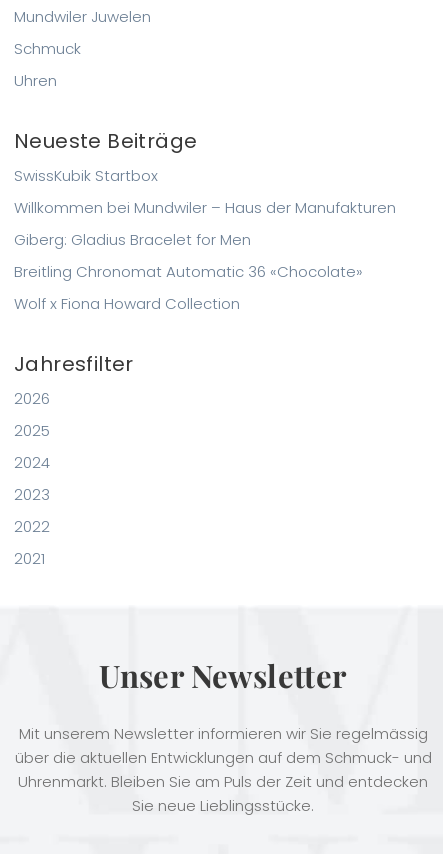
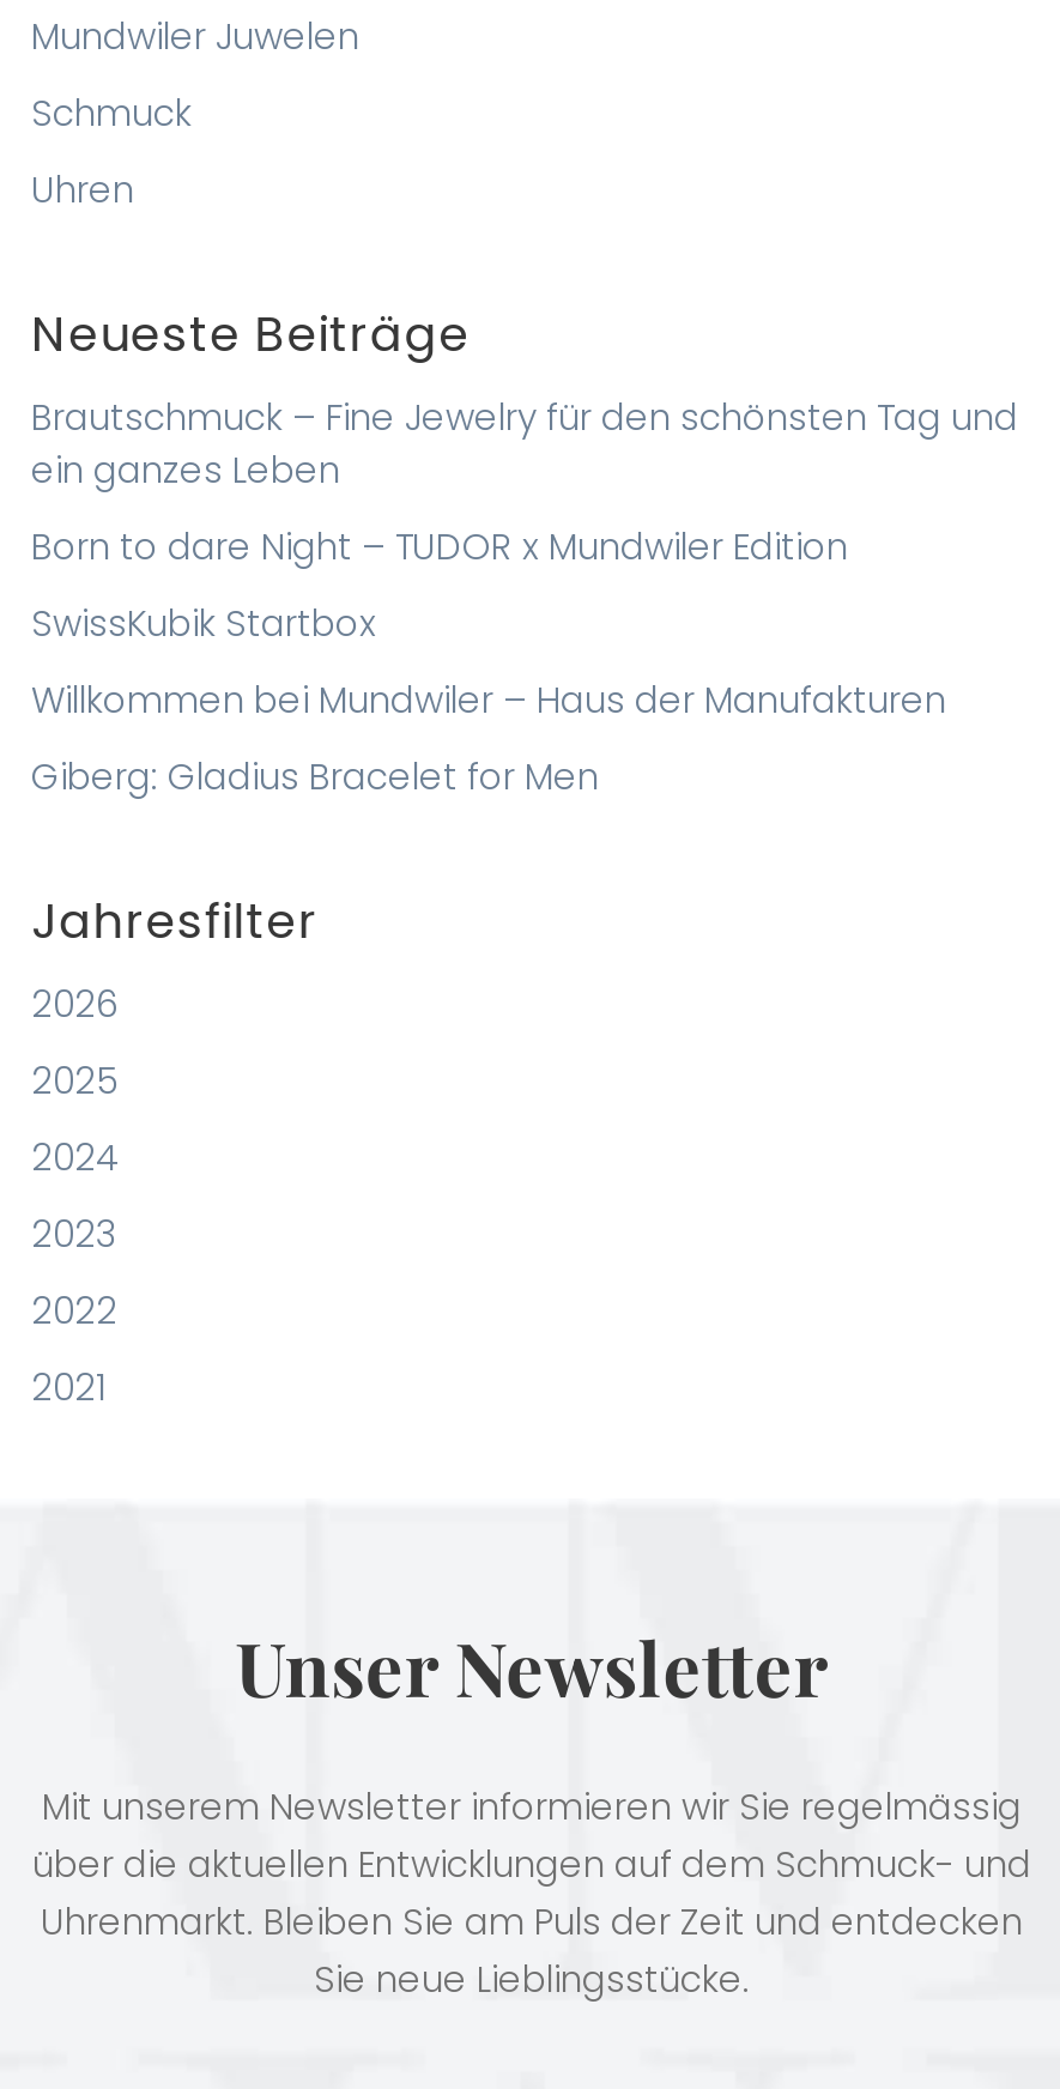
none -> [31,392,1018,572] Brautschmuck – Fine Jewelry für den schönsten Tag und | ein ganzes Leben | Born to dare Night – TUDOR x Mundwiler Edition
moved [14,165,396,250] -> [31,598,946,802]: SwissKubik Startbox | Willkommen bei Mundwiler – Haus der Manufakturen | Giberg: Gladius Bracelet for Men
[14,261,363,314] Breitling Chronomat Automatic 36 «Chocolate» | Wolf x Fiona Howard Collection -> none

